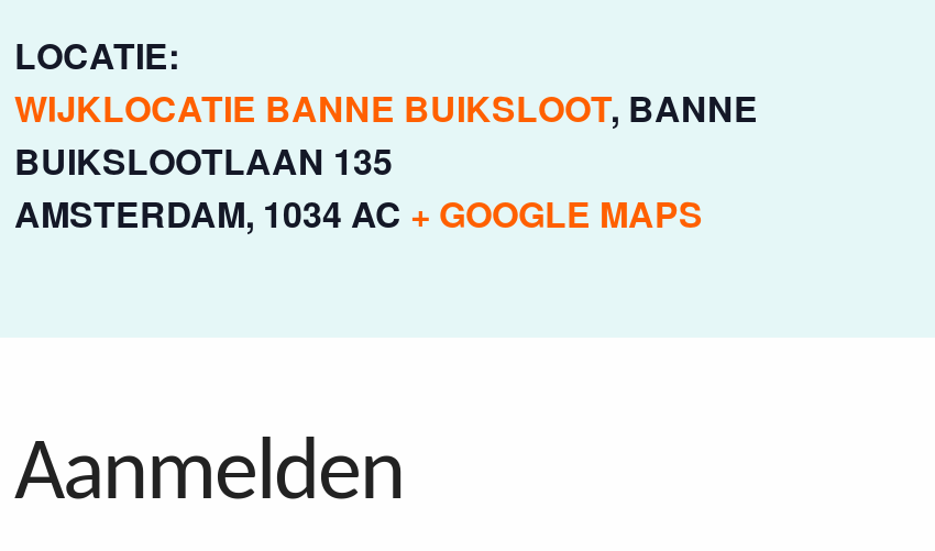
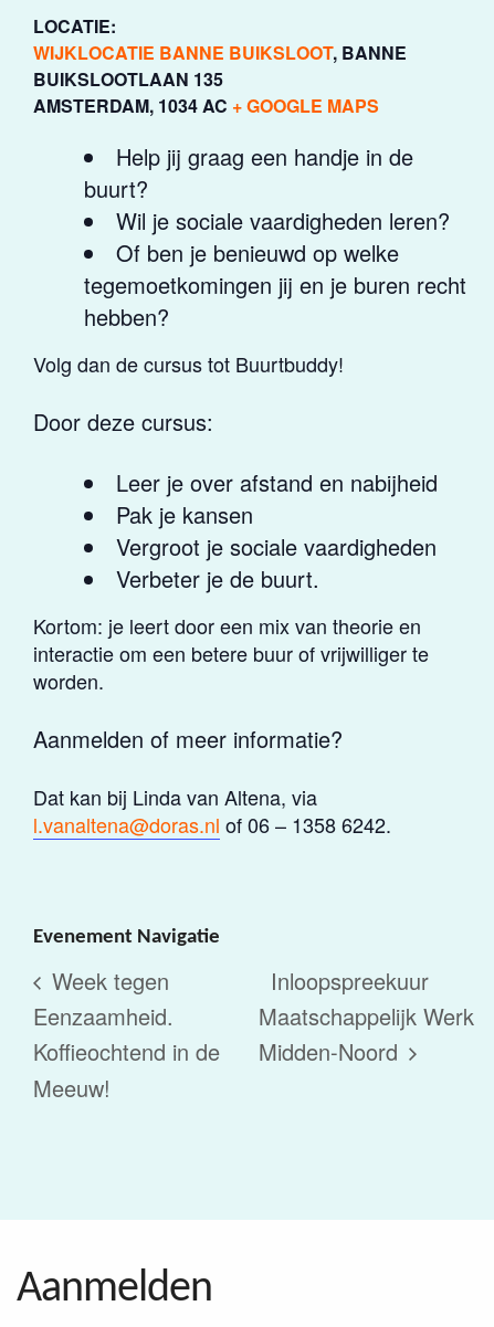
none -> [33,140,466,838] Help jij graag een handje in de | buurt? | Wil je sociale vaardigheden leren? | Of ben je benieuwd op welke | tegemoetkomingen jij en je buren recht | hebben? | Volg dan de cursus tot Buurtbuddy! | Door deze cursus: | Leer je over afstand en nabijheid | Pak je kansen | Vergroot je sociale vaardigheden | Verbeter je de buurt. | Kortom: je leert door een mix van theorie en | interactie om een betere buur of vrijwilliger te | worden. | Aanmelden of meer informatie? | Dat kan bij Linda van Altena, via | l.vanaltena@doras.nl of 06 – 1358 6242.
none -> [33,927,220,1103] Evenement Navigatie | Week tegen | Eenzaamheid. | Koffieochtend in de | Meeuw!
none -> [259,964,474,1068] Inloopspreekuur | Maatschappelijk Werk | Midden-Noord

